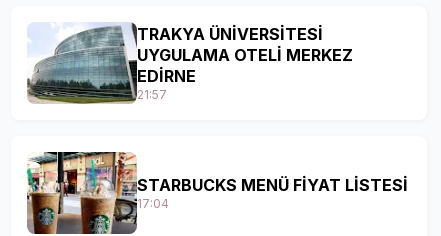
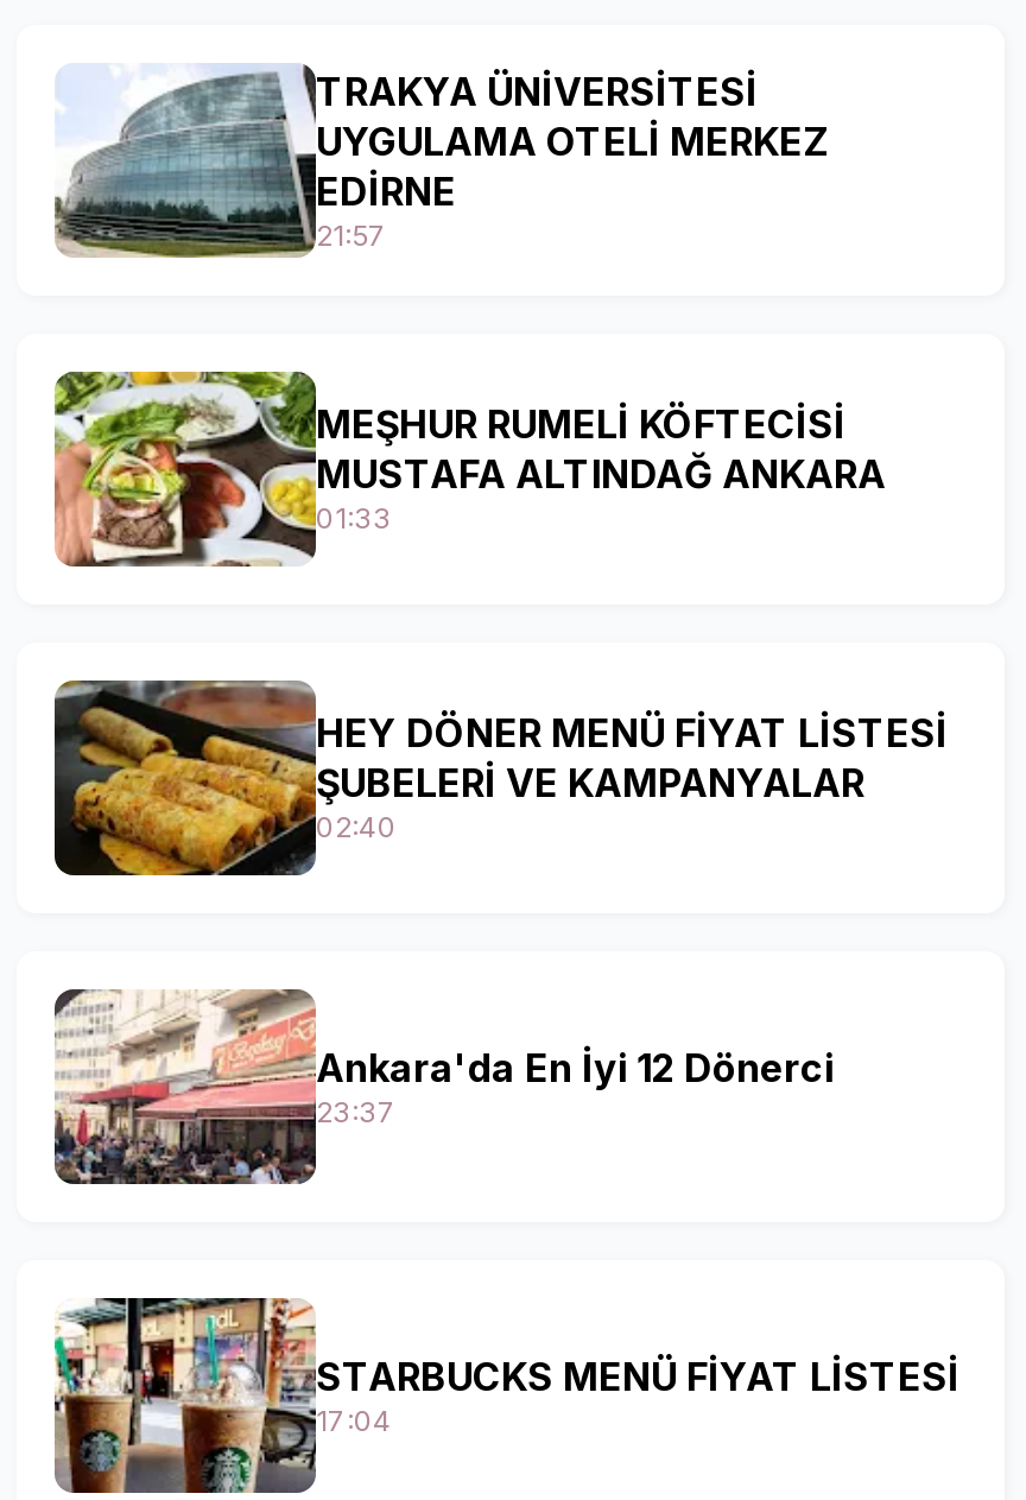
none -> [52,369,886,567] [image] | MEŞHUR RUMELİ KÖFTECİSİ | MUSTAFA ALTINDAĞ ANKARA | 01:33
none -> [52,678,948,878] [image] | HEY DÖNER MENÜ FİYAT LİSTESİ | ŞUBELERİ VE KAMPANYALAR | 02:40
none -> [52,987,834,1186] [image] | Ankara'da En İyi 12 Dönerci | 23:37

